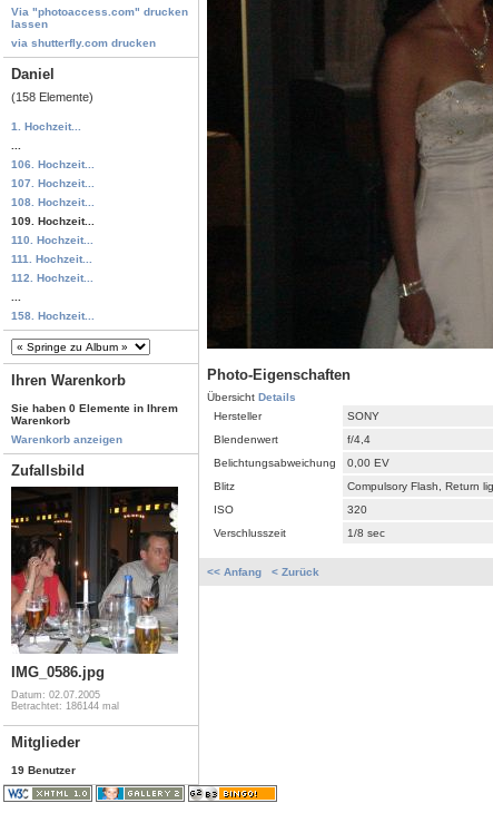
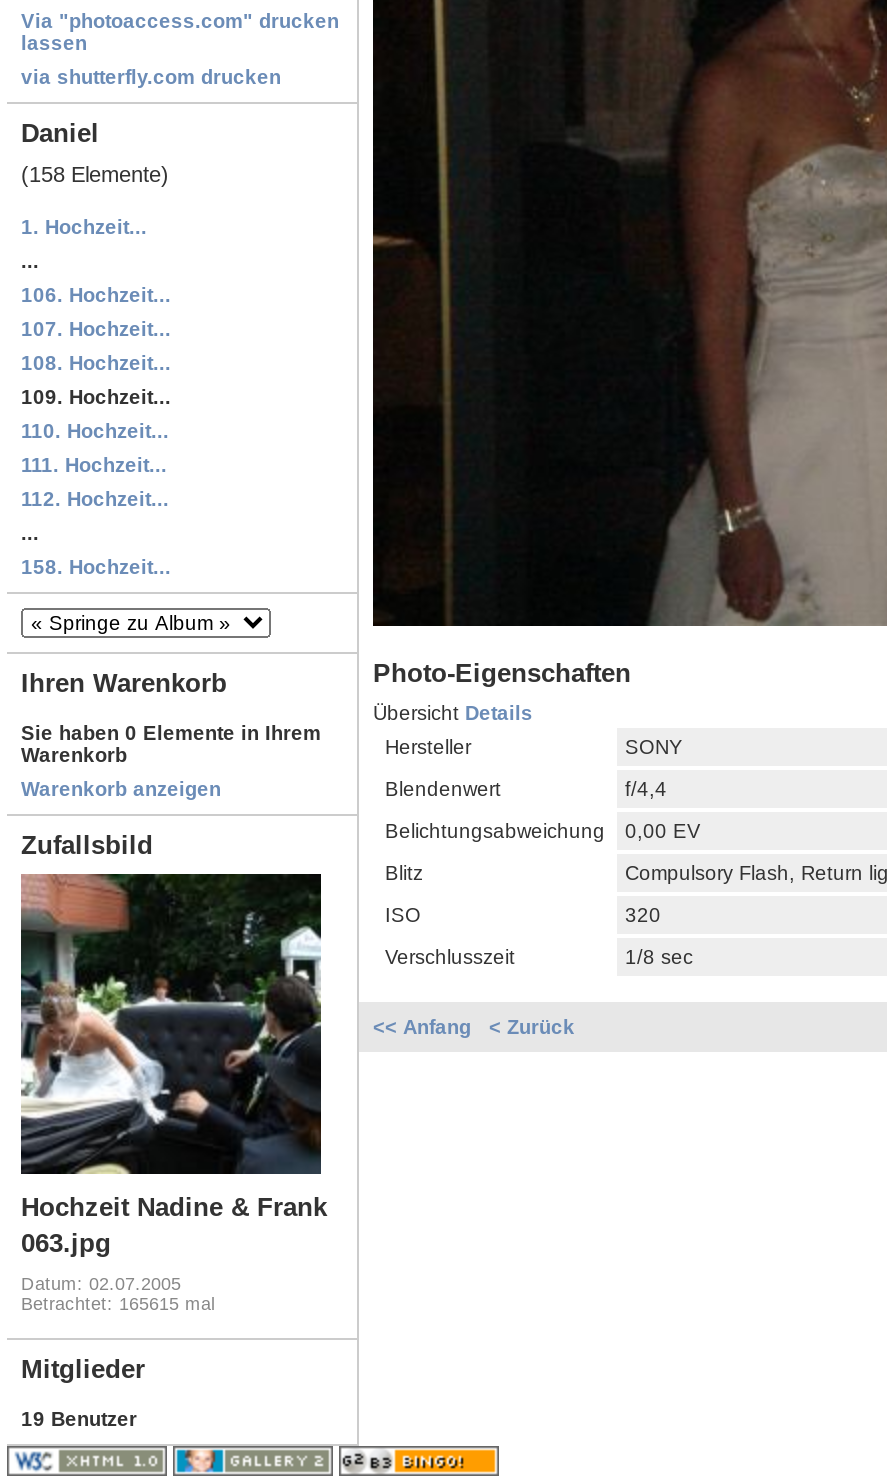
[10,486,179,681] [image] | IMG_0586.jpg -> [19,872,327,1258] [image] | Hochzeit Nadine & Frank | 063.jpg
[11,700,119,711] Betrachtet: 186144 mal -> [21,1293,215,1313] Betrachtet: 165615 mal

